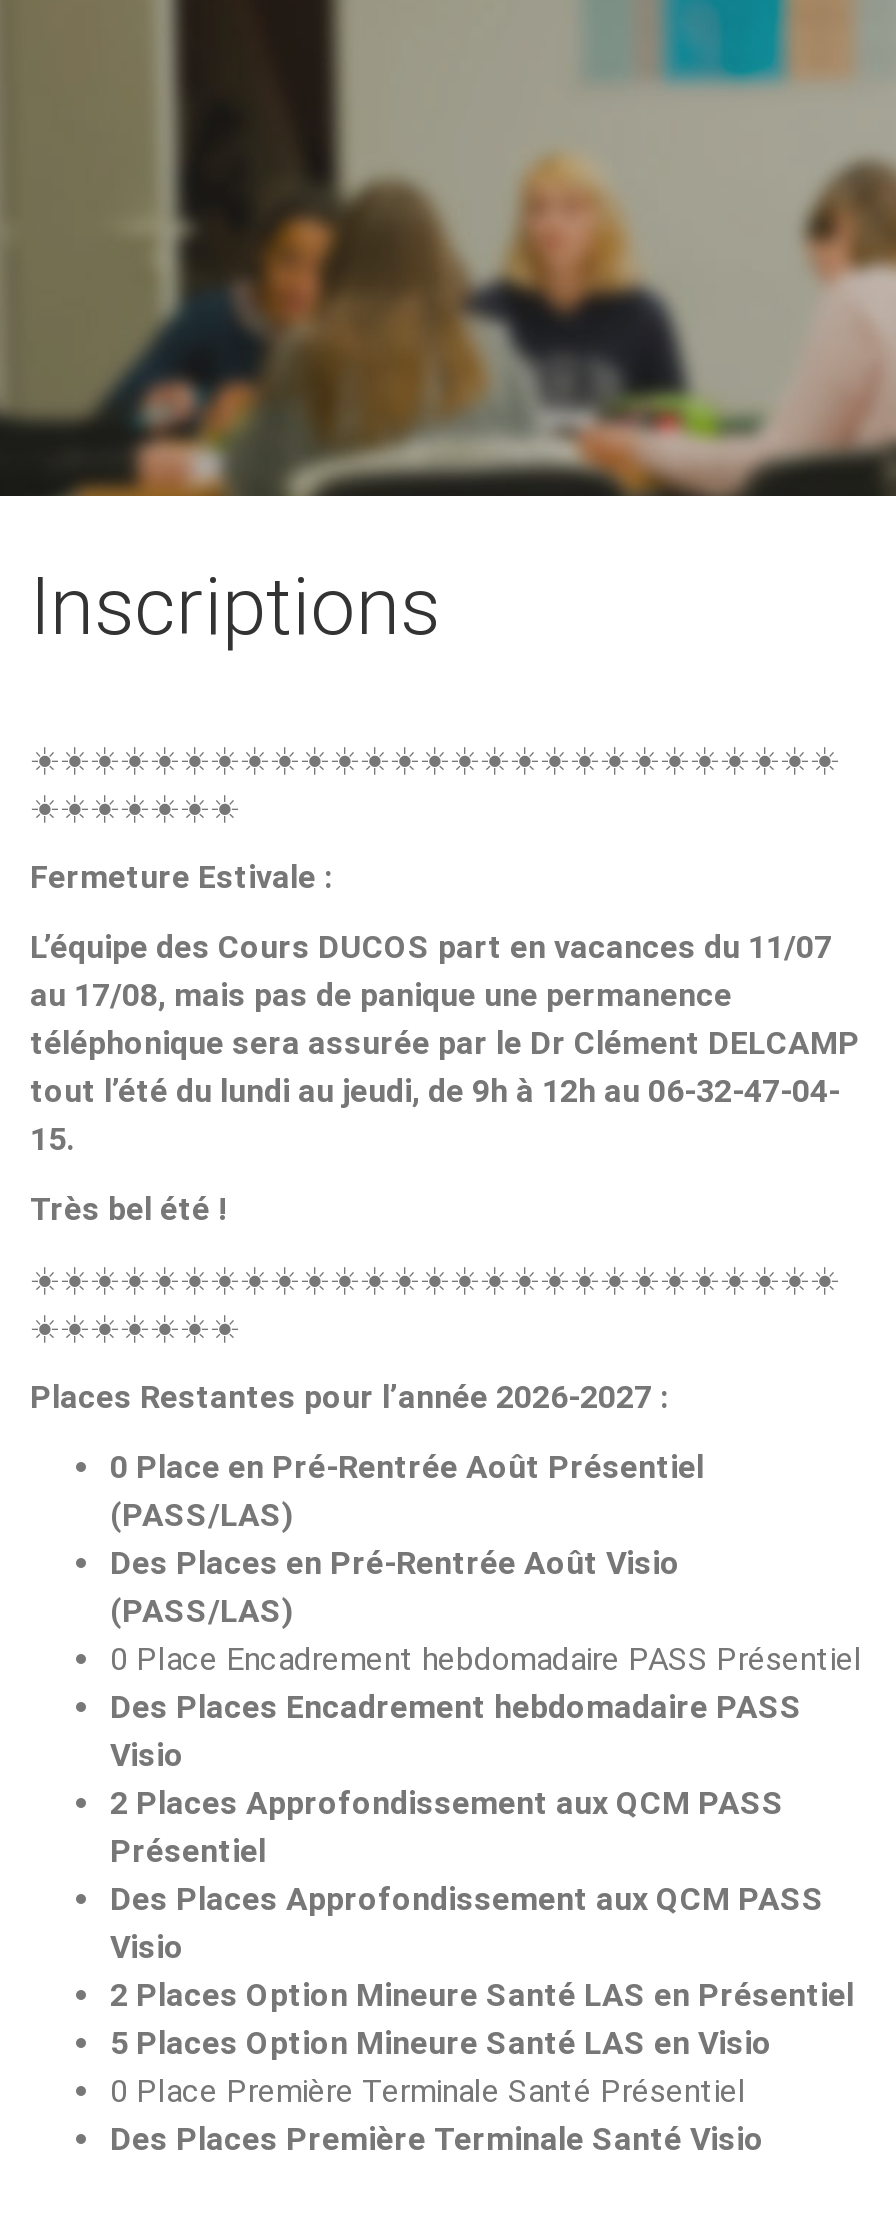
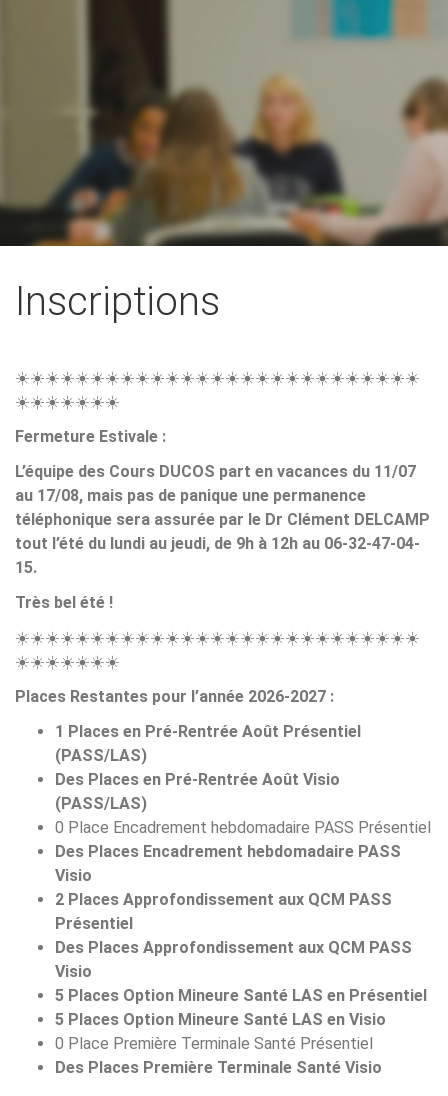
[110,1448,704,1486] 0 Place en Pré-Rentrée Août Présentiel -> [55,722,361,741] 1 Places en Pré-Rentrée Août Présentiel
[110,1976,862,2014] 2 Places Option Mineure Santé LAS en Présentiel -> [55,986,431,1005] 5 Places Option Mineure Santé LAS en Présentiel

